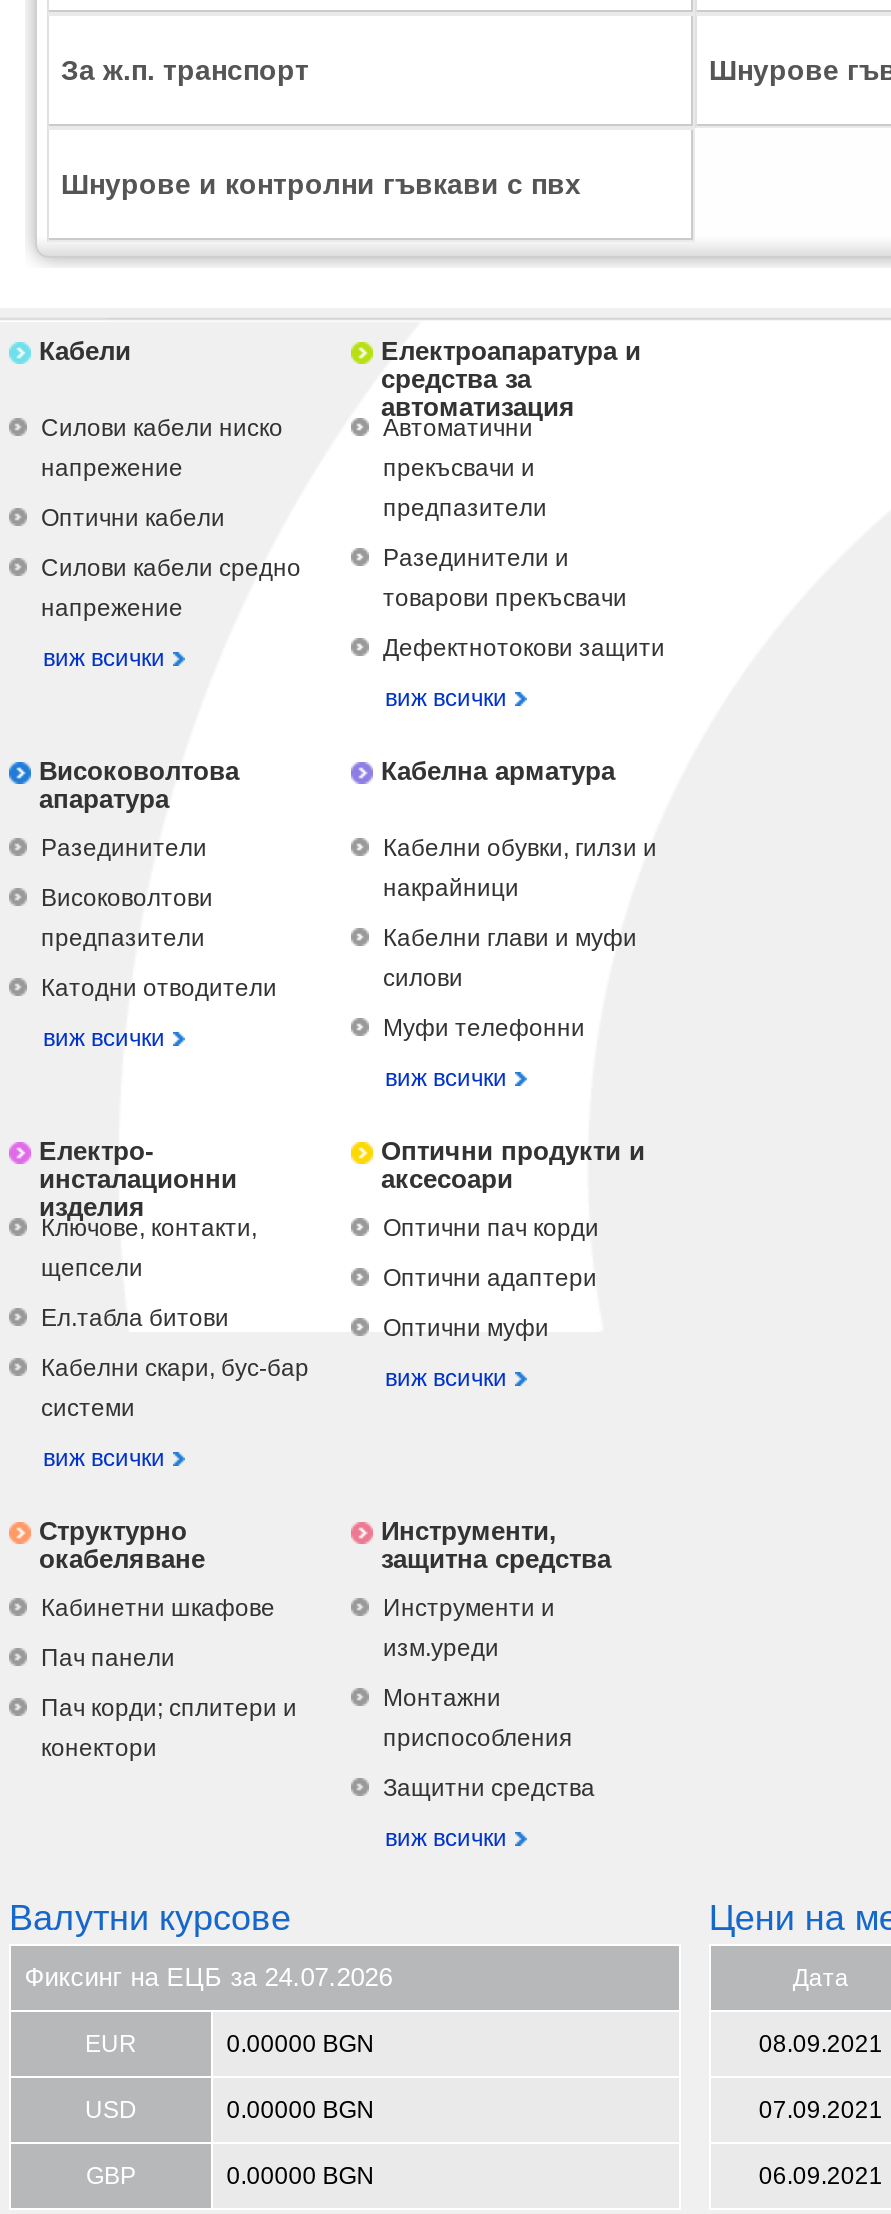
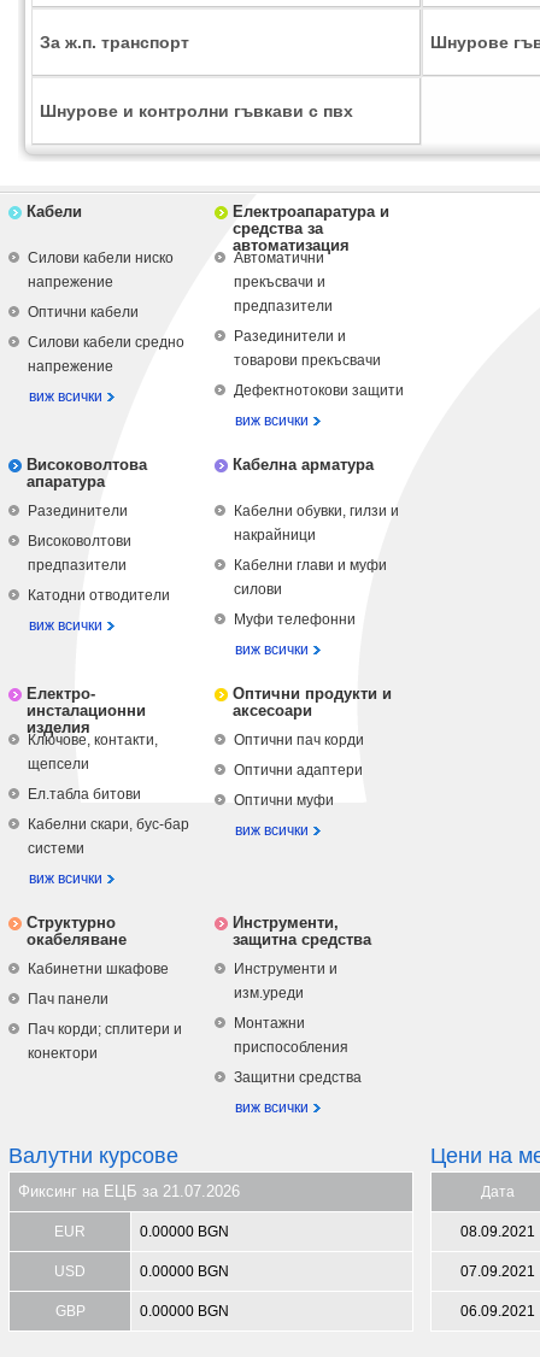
[24,1962,392,1992] Фиксинг на ЕЦБ за 24.07.2026 -> [18,1182,240,1200] Фиксинг на ЕЦБ за 21.07.2026

